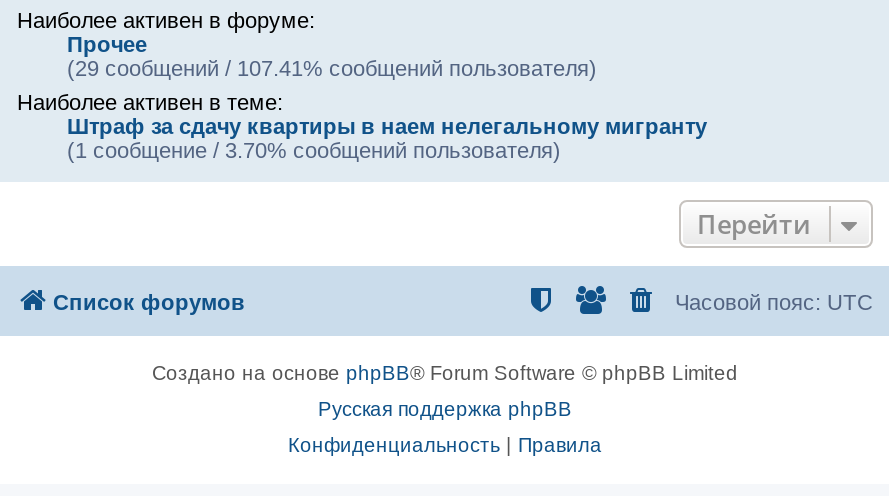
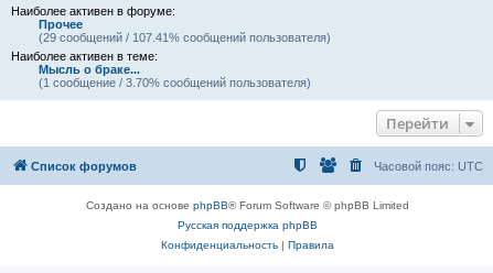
[67,114,707,138] Штраф за сдачу квартиры в наем нелегальному мигранту -> [39,63,140,76] Мысль о браке...

